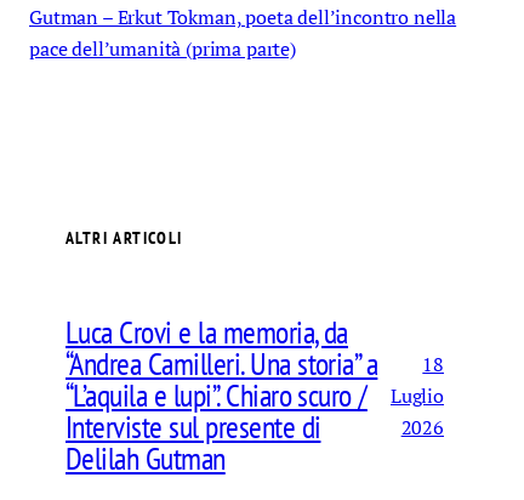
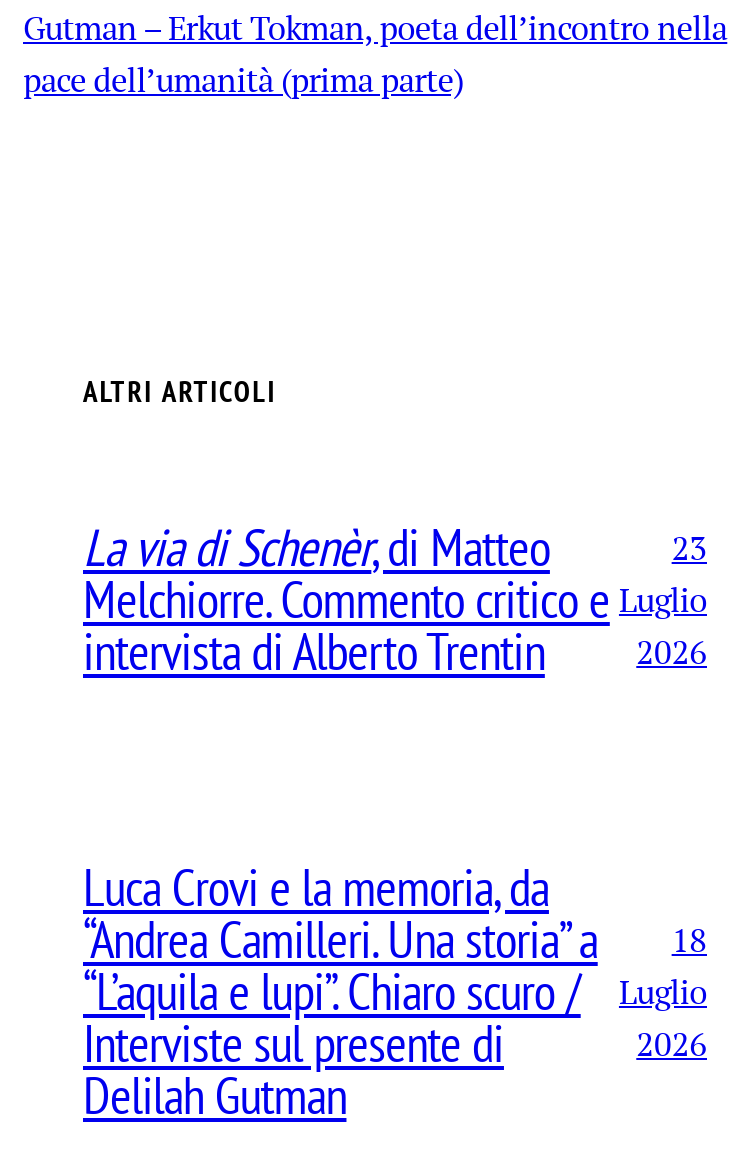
none -> [83,514,610,684] La via di Schenèr, di Matteo | Melchiorre. Commento critico e | intervista di Alberto Trentin
none -> [619,526,707,674] 23 | Luglio | 2026

